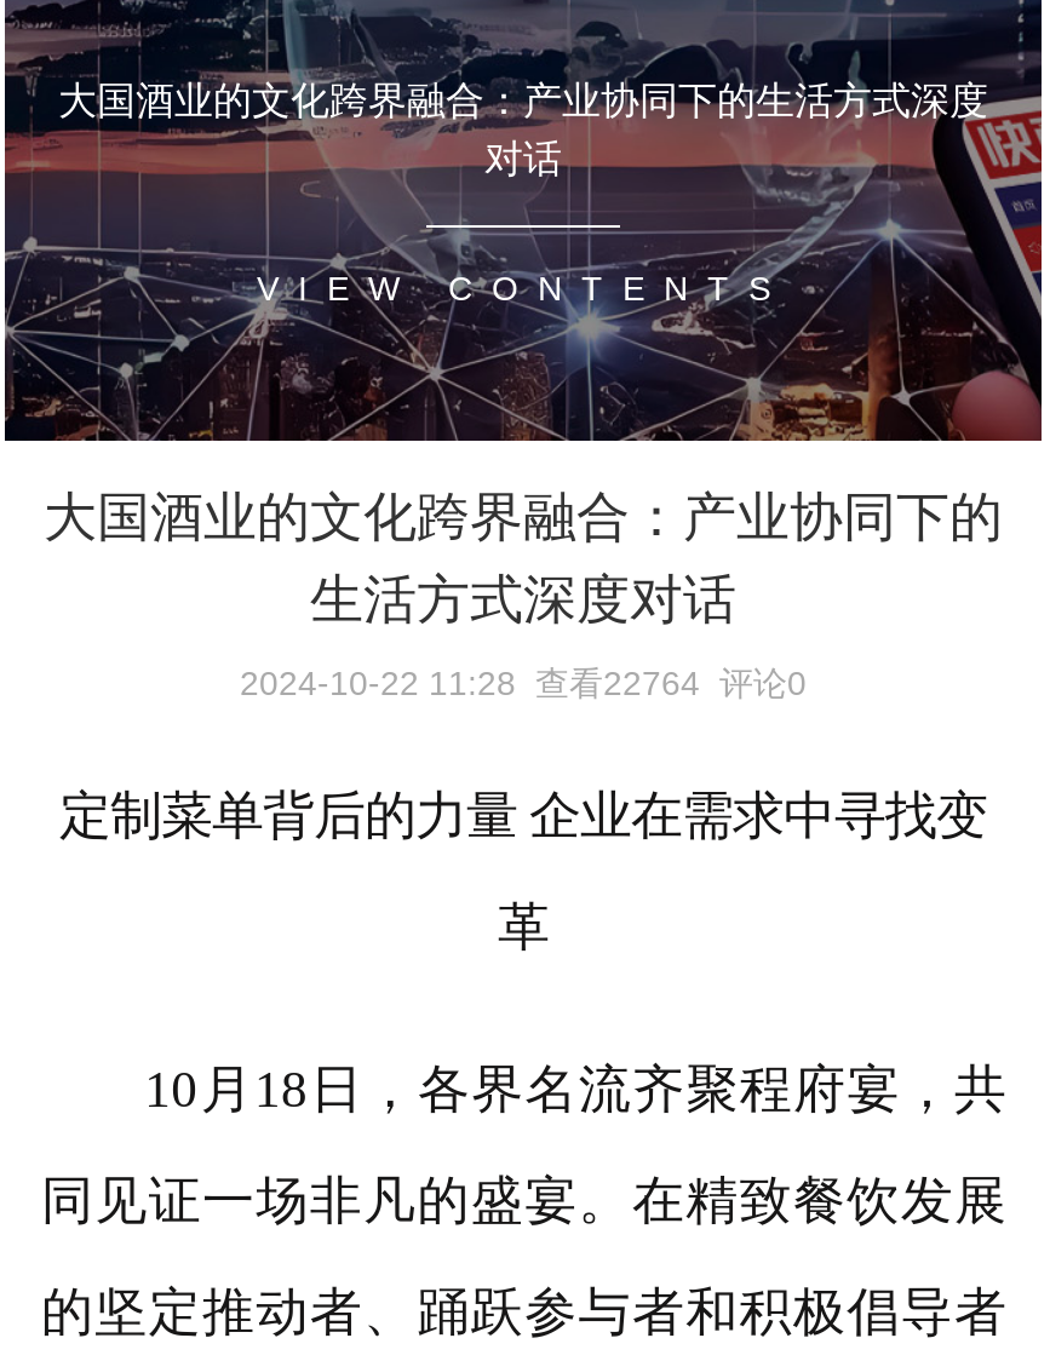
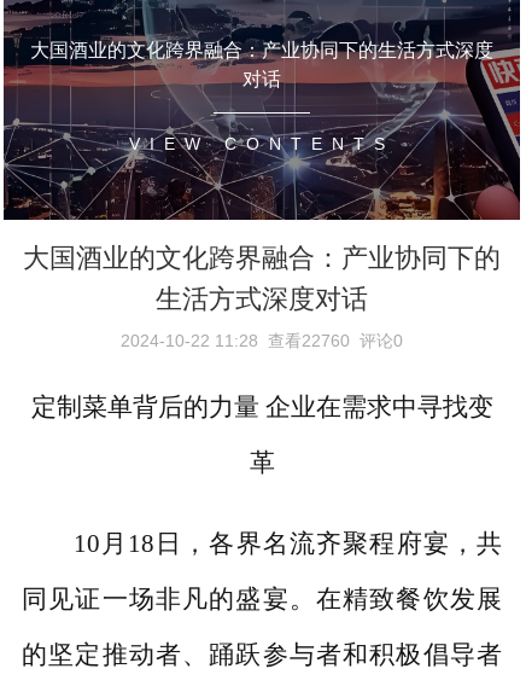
[240,664,807,702] 2024-10-22 11:28 查看22764 评论0 -> [121,331,403,350] 2024-10-22 11:28 查看22760 评论0

